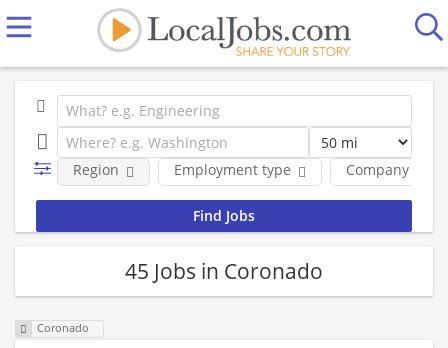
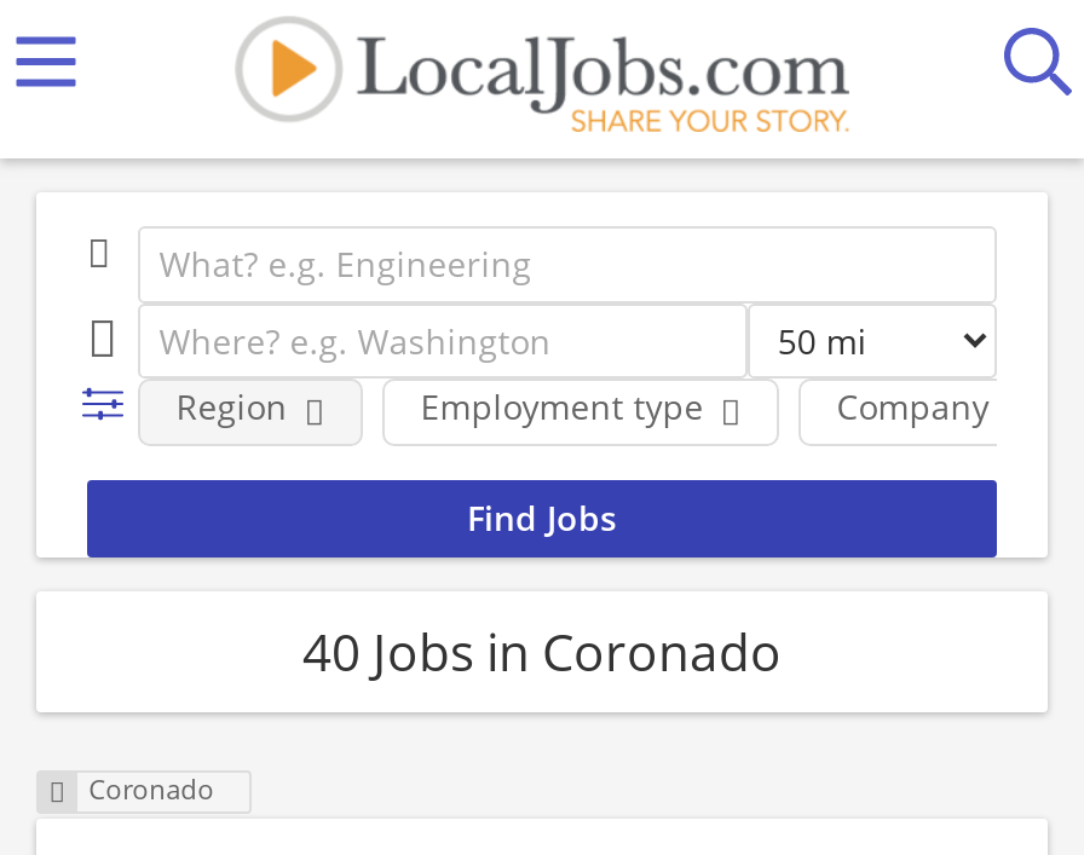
[125,256,323,284] 45 Jobs in Coronado -> [302,617,782,684] 40 Jobs in Coronado

